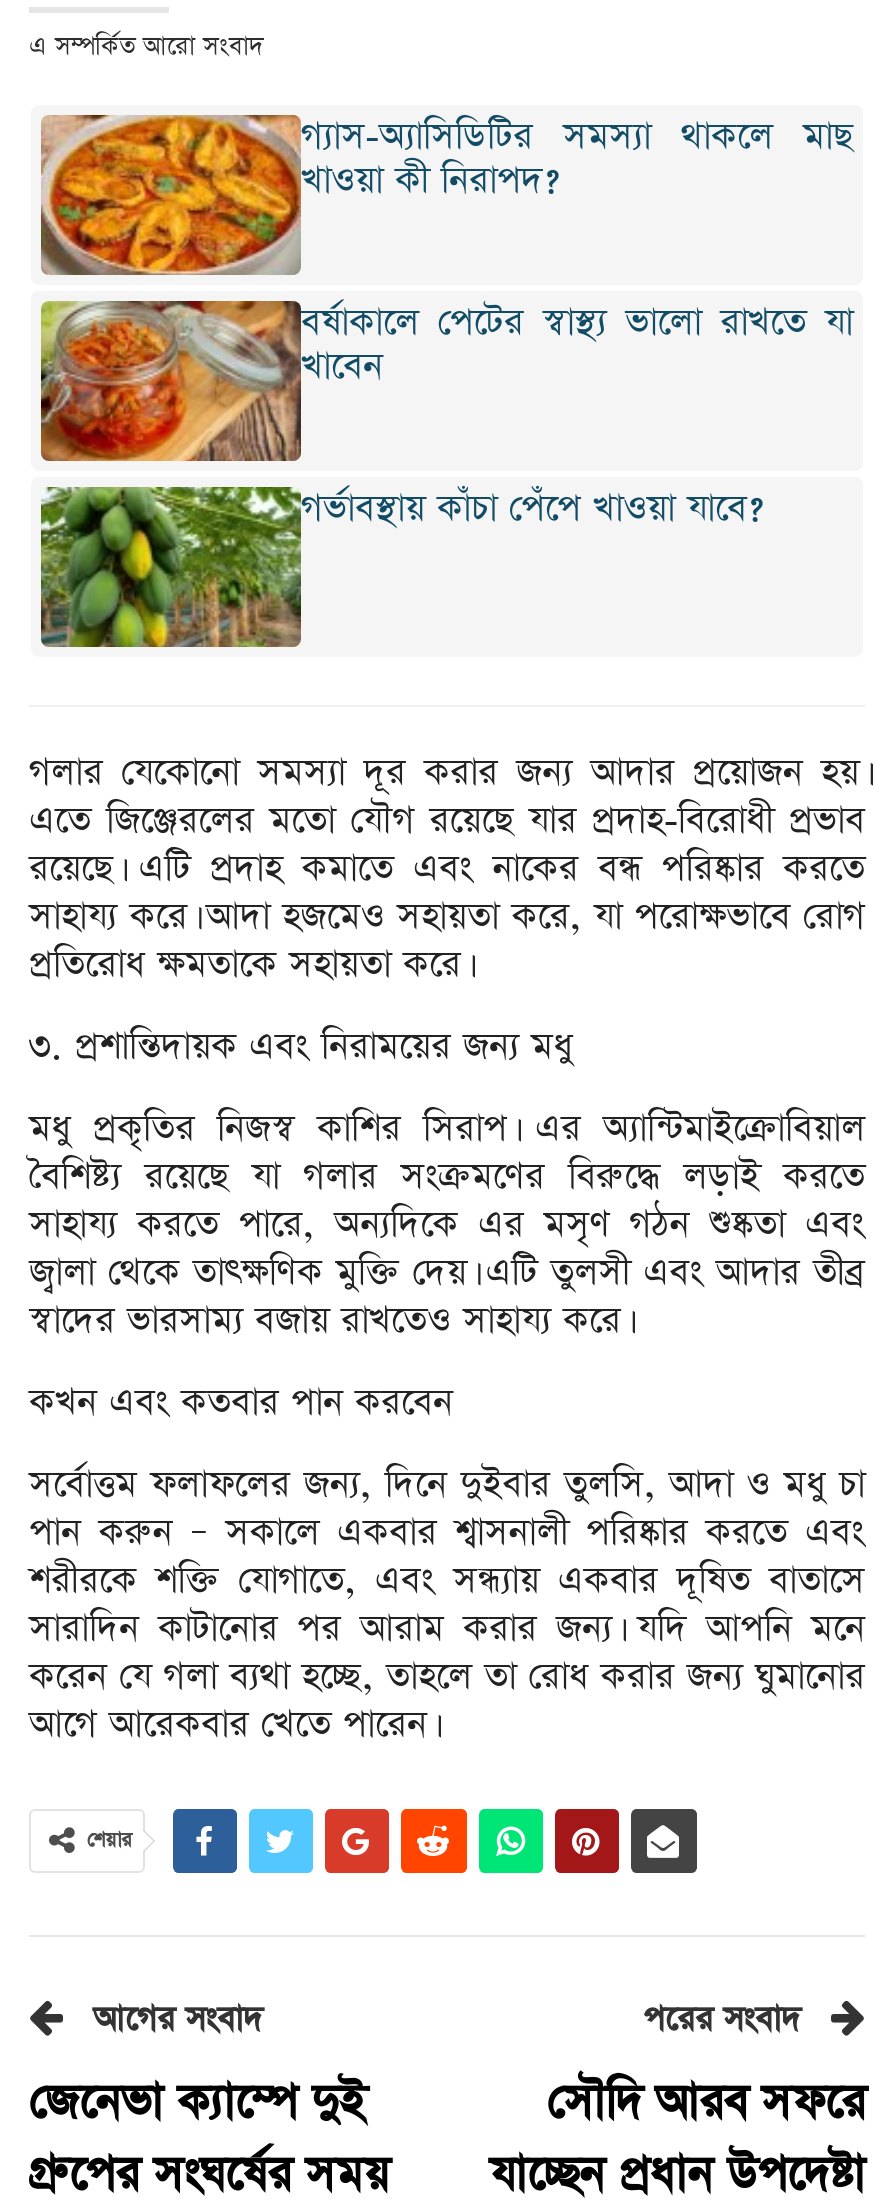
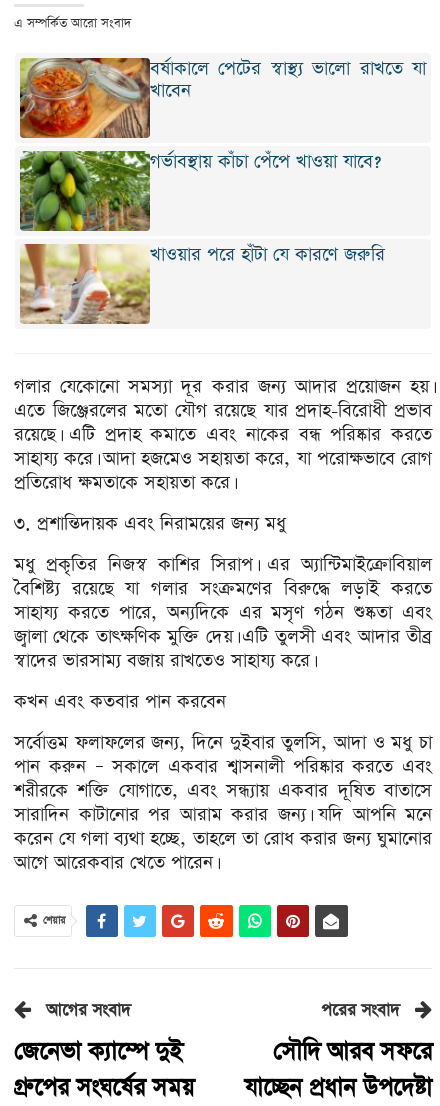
[41,111,853,277] [image] | গ্যাস-অ্যাসিডিটির সমস্যা থাকলে মাছ | খাওয়া কী নিরাপদ? -> none
moved [37,297,853,533] -> [18,56,426,174]: [image] | বর্ষাকালে পেটের স্বাস্থ্য ভালো রাখতে যা | খাবেন | গর্ভাবস্থায় কাঁচা পেঁপে খাওয়া যাবে?
moved [37,483,305,651] -> [18,149,152,233]: [image]
none -> [20,242,385,325] [image] | খাওয়ার পরে হাঁটা যে কারণে জরুরি

